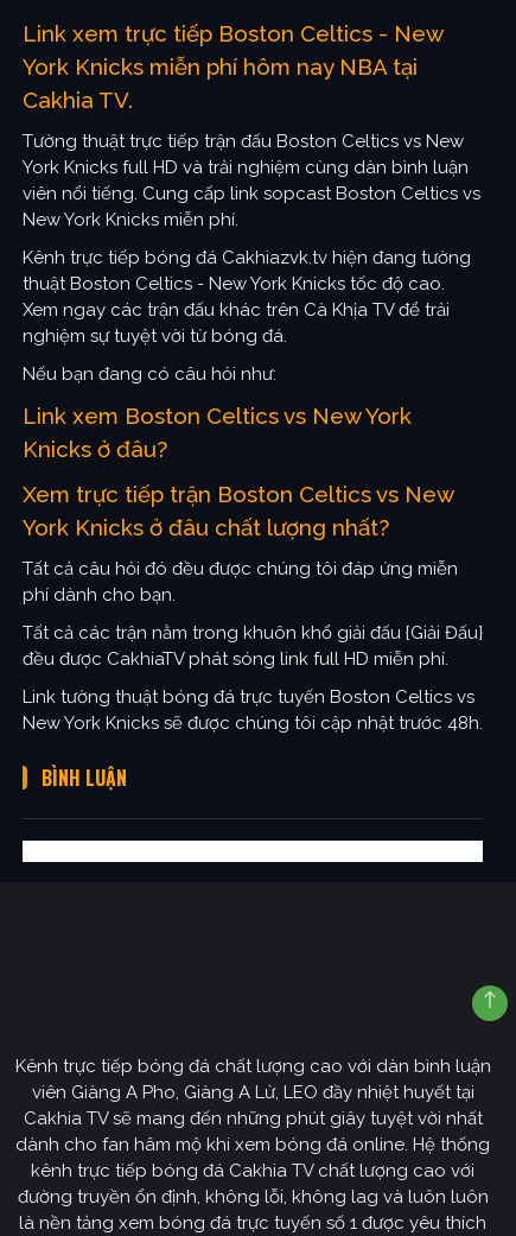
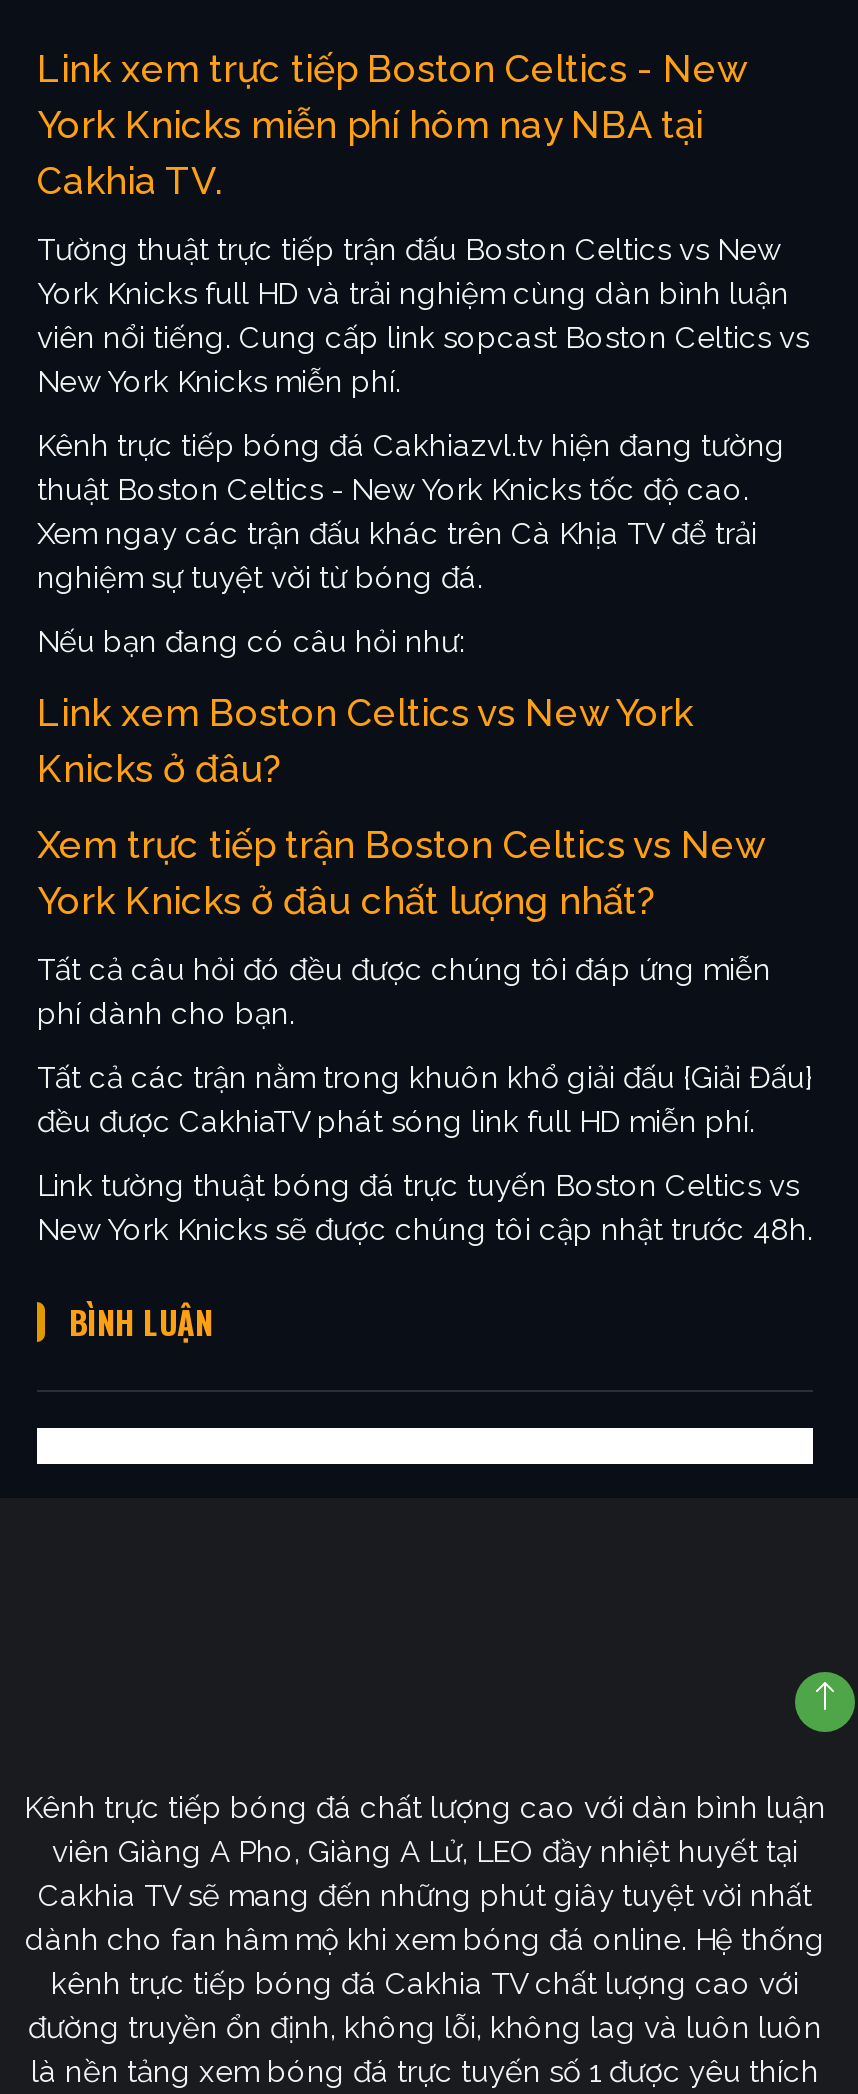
[23,247,471,268] Kênh trực tiếp bóng đá Cakhiazvk.tv hiện đang tường -> [37,428,785,464] Kênh trực tiếp bóng đá Cakhiazvl.tv hiện đang tường

